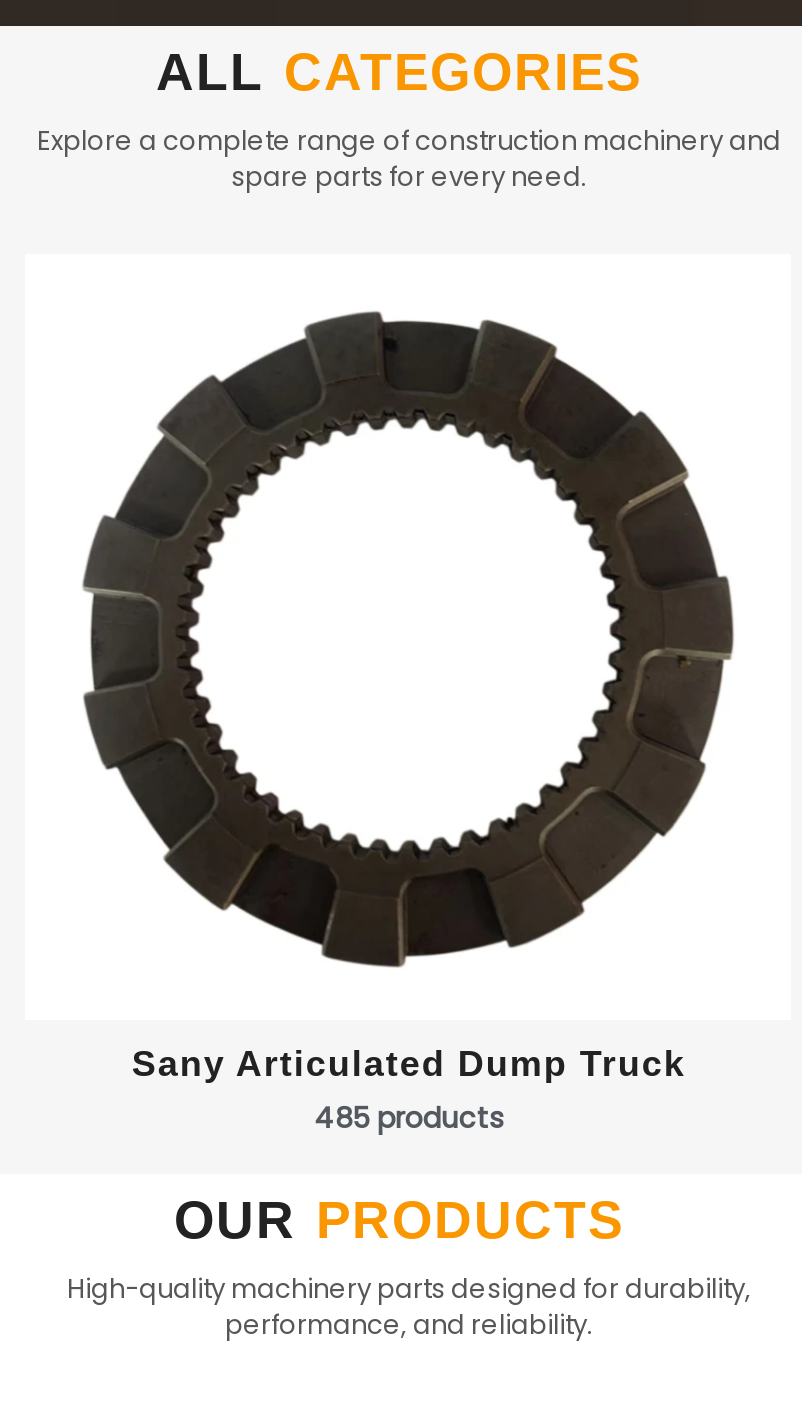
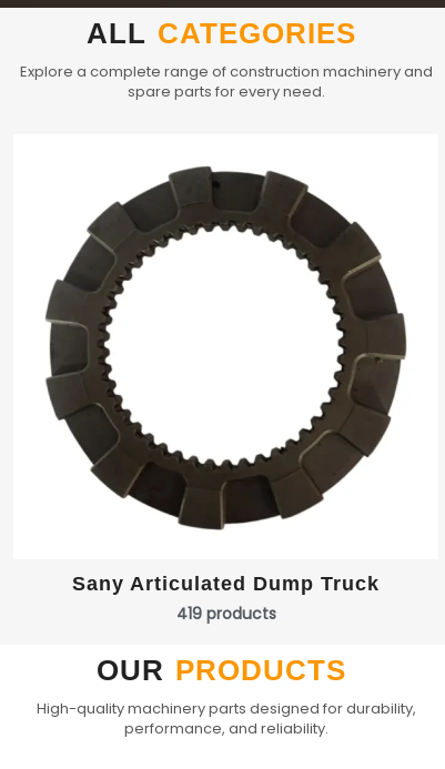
[315,1097,503,1137] 485 products -> [176,602,276,624] 419 products

